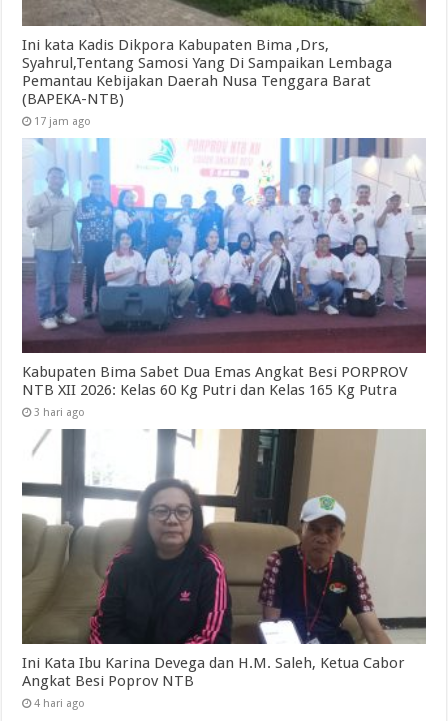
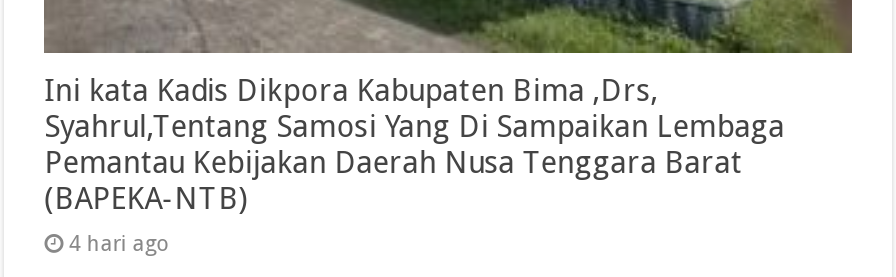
[34,115,91,128] 17 jam ago -> none
[22,137,426,419] [image] | Kabupaten Bima Sabet Dua Emas Angkat Besi PORPROV | NTB XII 2026: Kelas 60 Kg Putri dan Kelas 165 Kg Putra | 3 hari ago -> none
[21,428,427,690] [image] | Ini Kata Ibu Karina Devega dan H.M. Saleh, Ketua Cabor | Angkat Besi Poprov NTB -> none

